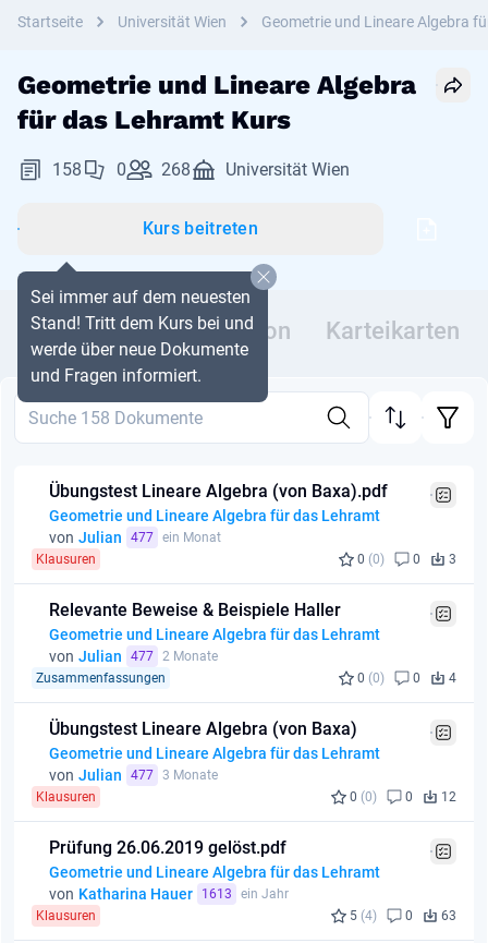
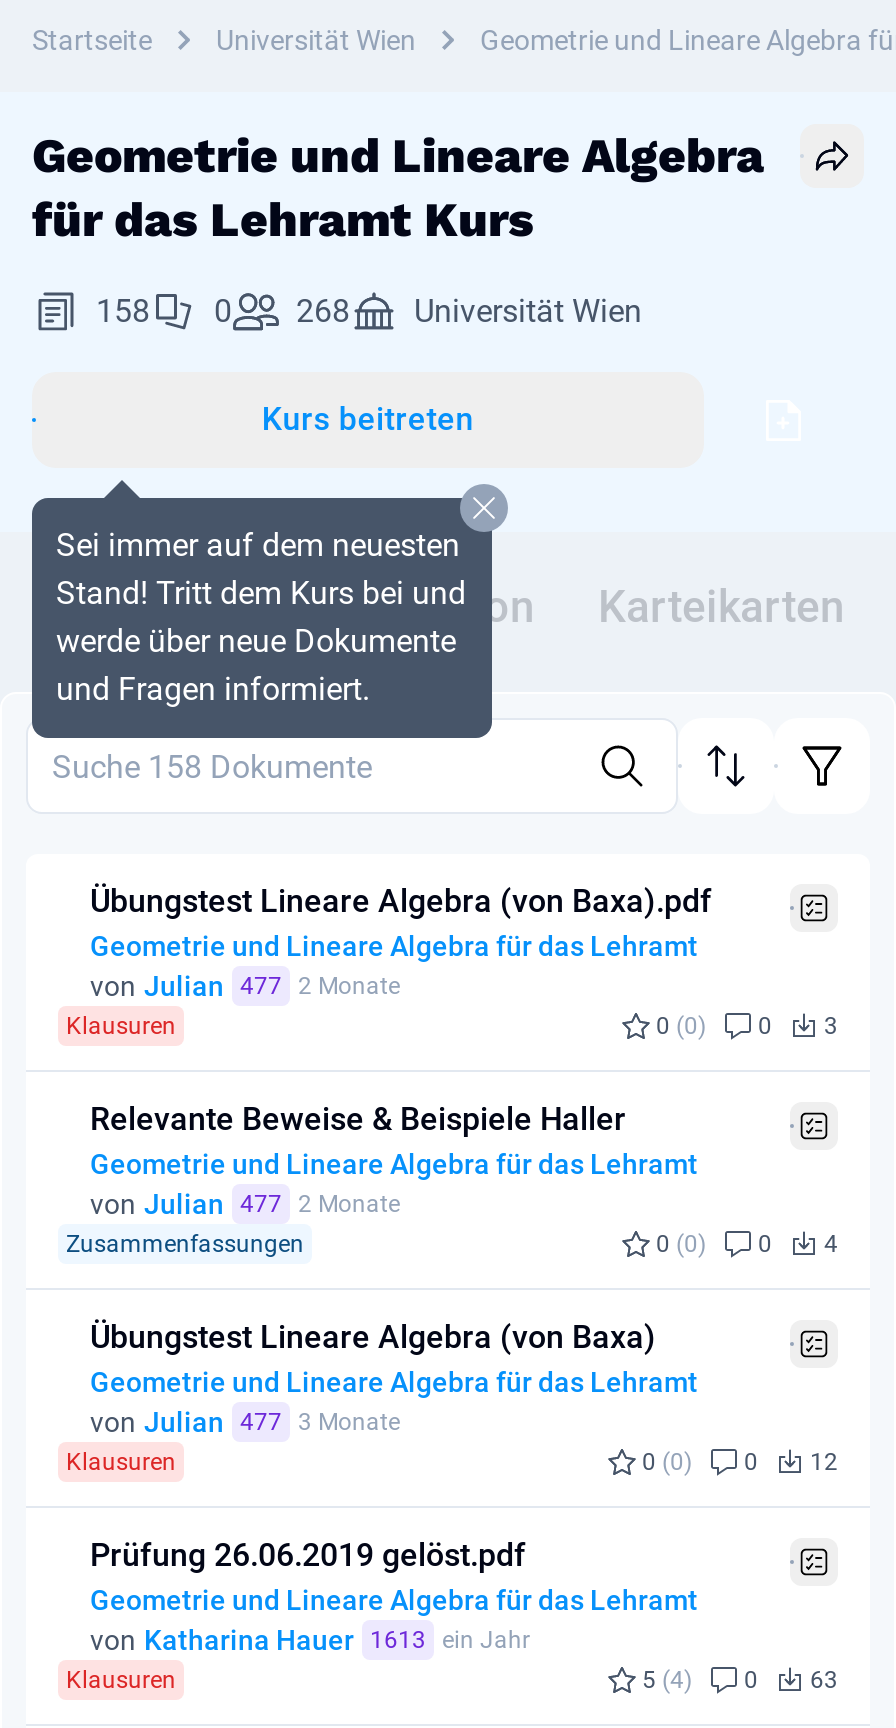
[49,529,221,546] von Julian 477 ein Monat -> [90,970,400,1002] von Julian 477 2 Monate

